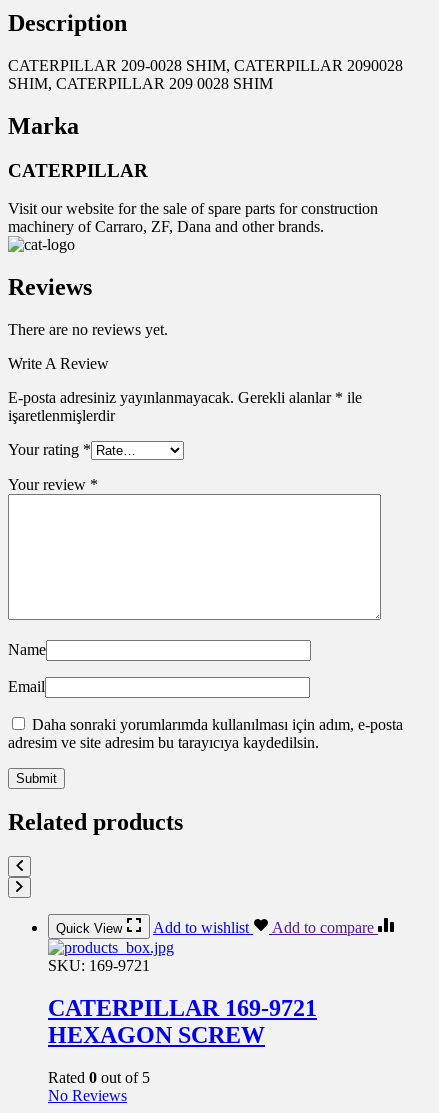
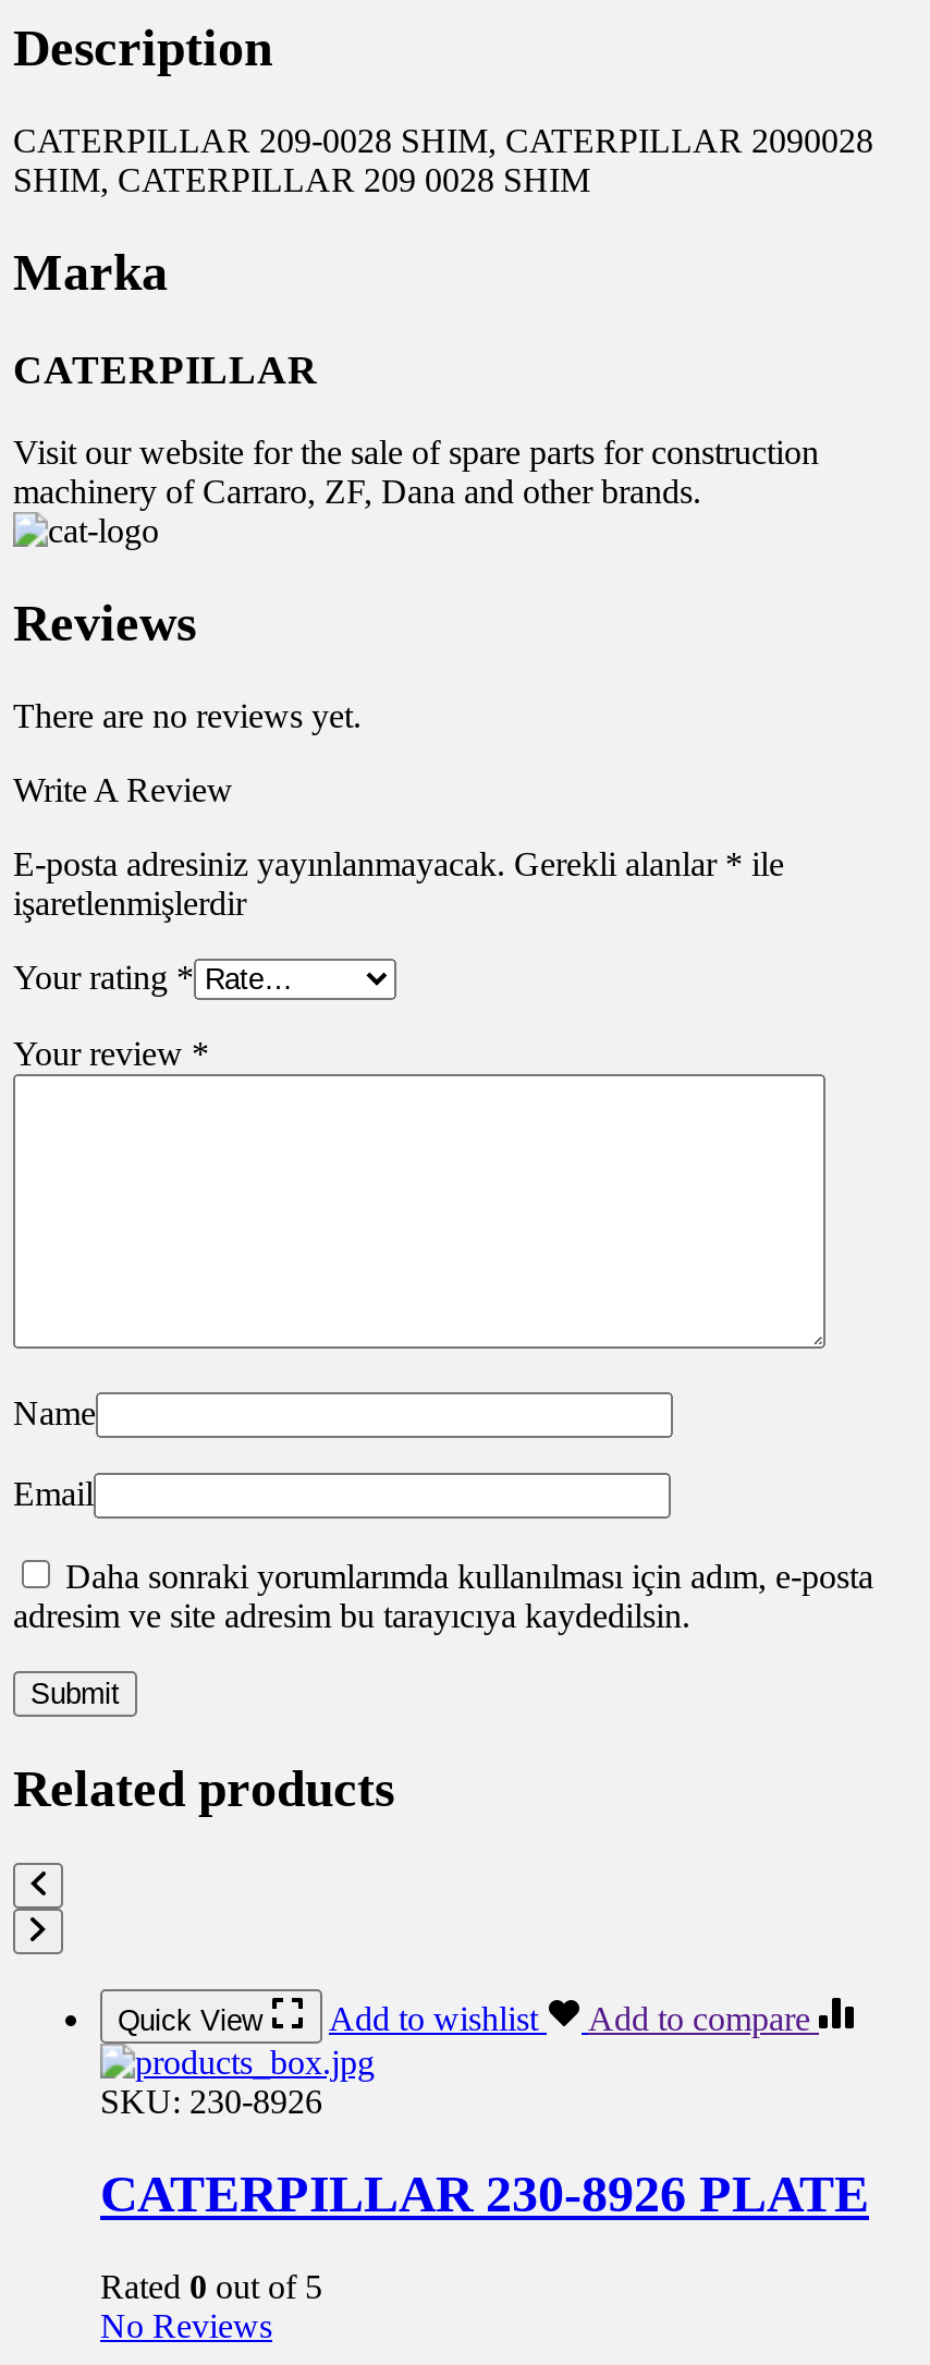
[48,957,150,974] SKU: 169-9721 -> [100,2082,322,2119] SKU: 230-8926
[48,995,317,1048] CATERPILLAR 169-9721 | HEXAGON SCREW -> [100,2165,869,2222] CATERPILLAR 230-8926 PLATE

